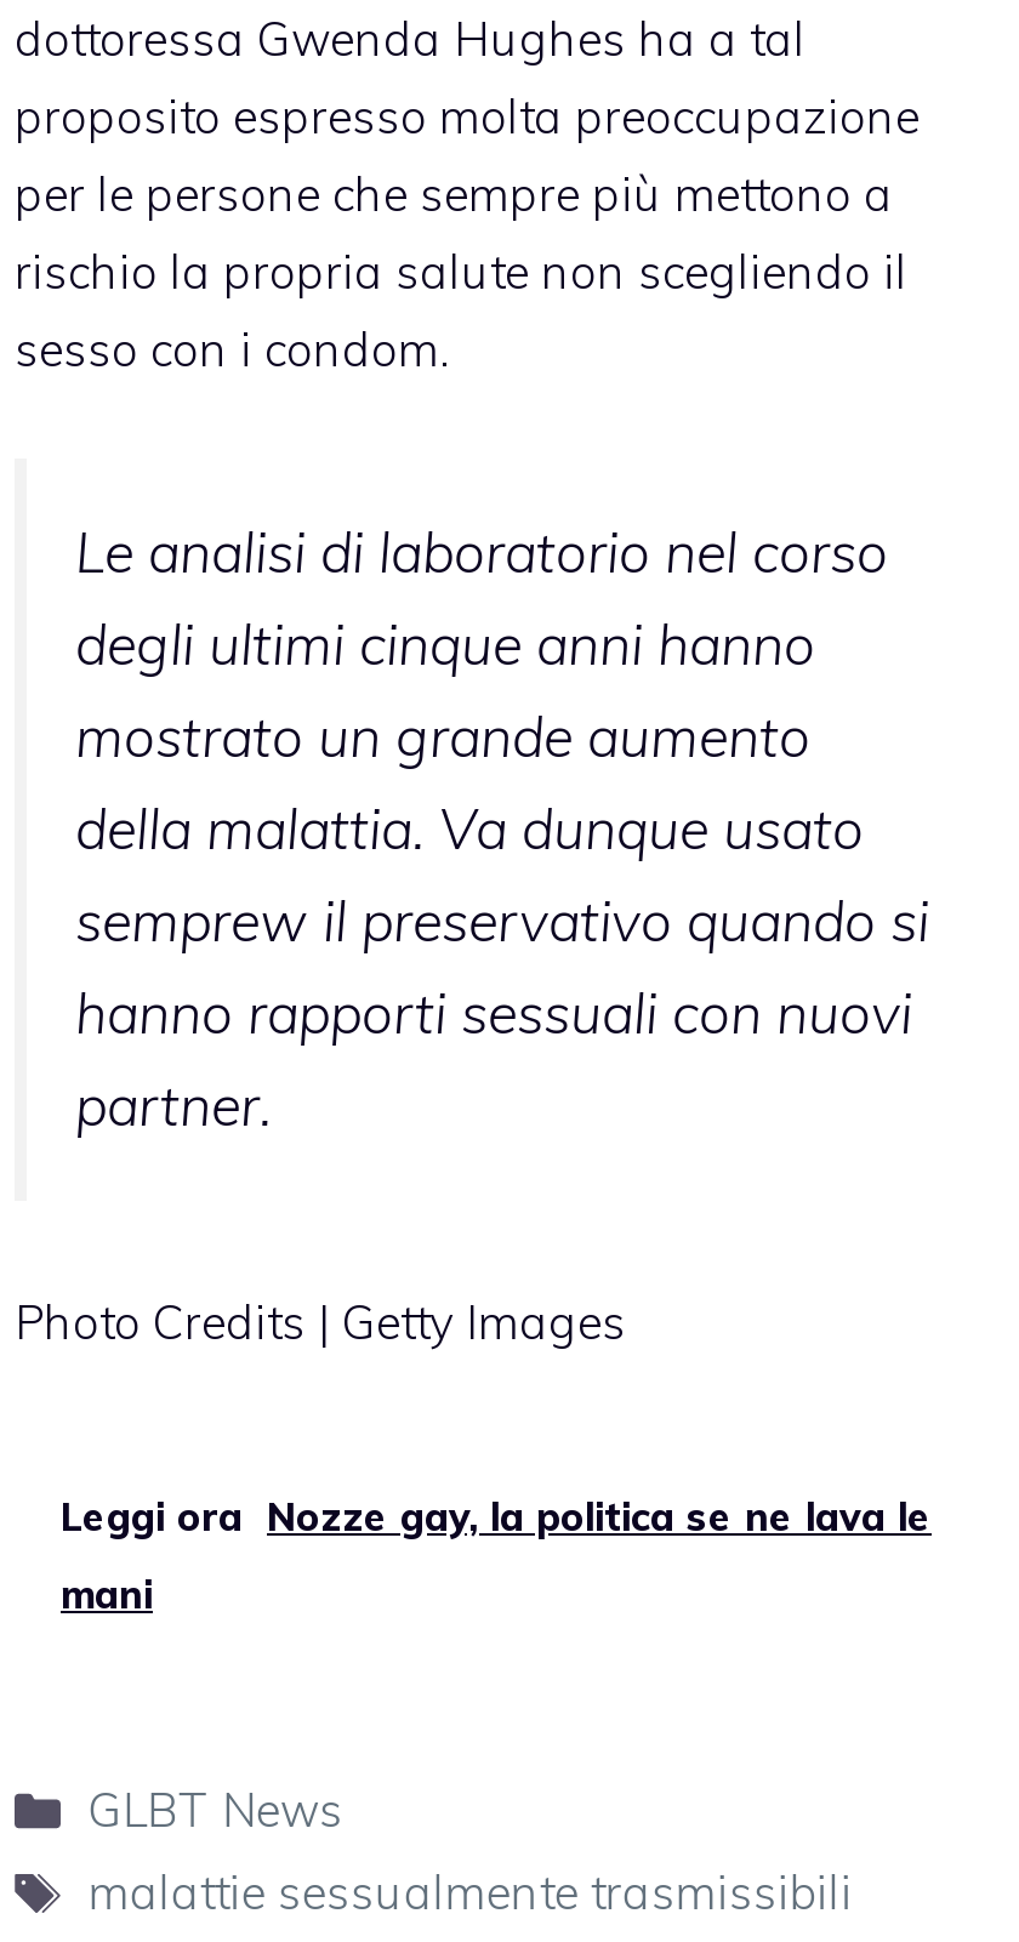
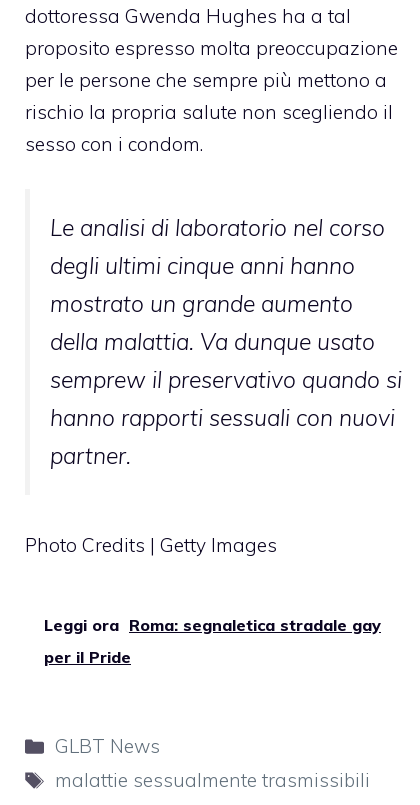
[61,1493,932,1542] Leggi ora Nozze gay, la politica se ne lava le -> [44,615,381,635] Leggi ora Roma: segnaletica stradale gay
[61,1571,153,1619] mani -> [44,647,131,667] per il Pride

